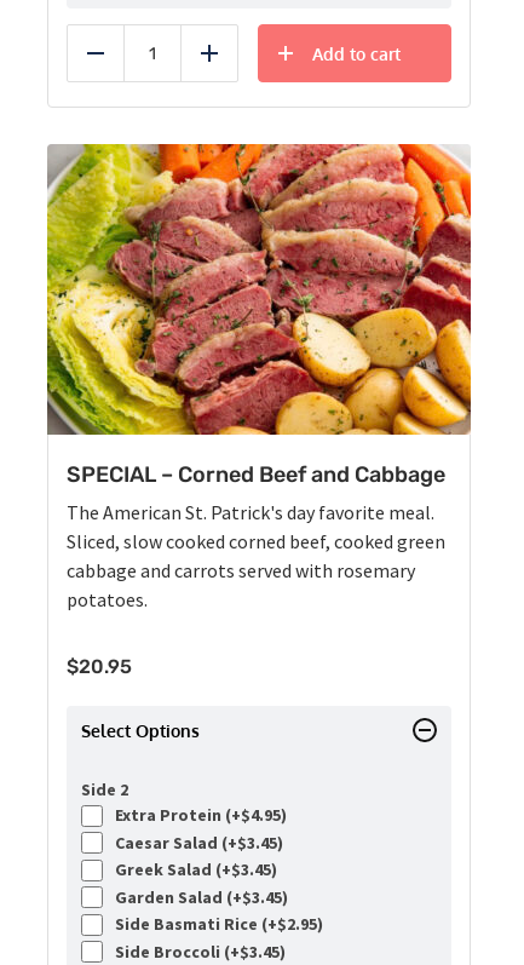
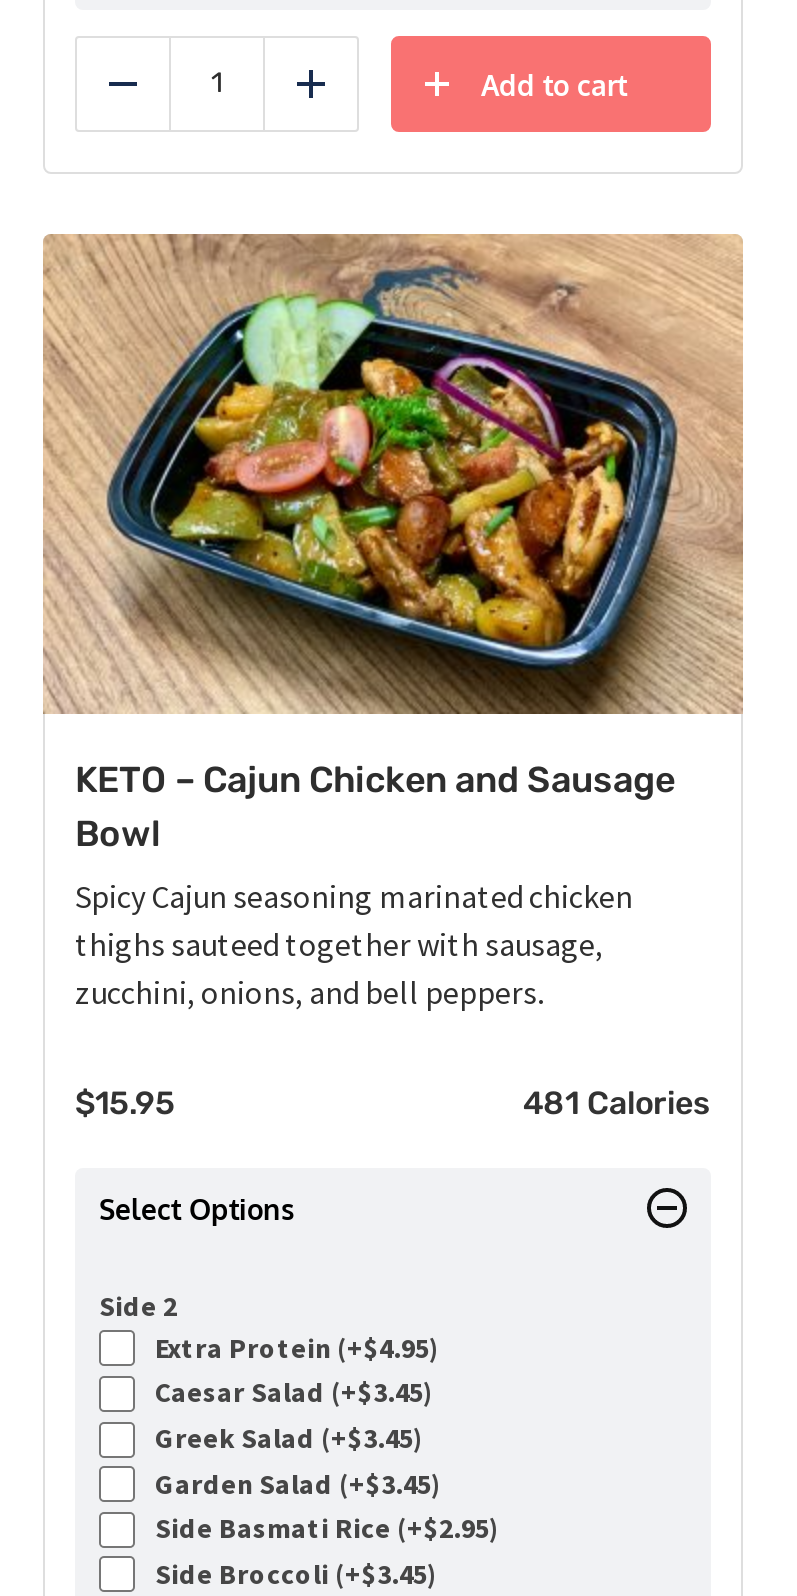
[46,143,471,488] [image] | SPECIAL – Corned Beef and Cabbage -> [43,234,743,856] [image] | KETO – Cajun Chicken and Sausage | Bowl
[67,500,445,612] The American St. Patrick's day favorite meal. | Sliced, slow cooked corned beef, cooked green | cabbage and carrots served with rosemary | potatoes. -> [75,876,633,1012] Spicy Cajun seasoning marinated chicken | thighs sauteed together with sausage, | zucchini, onions, and bell peppers.
[67,655,132,678] $20.95 -> [75,1084,711,1122] $15.95 | 481 Calories

